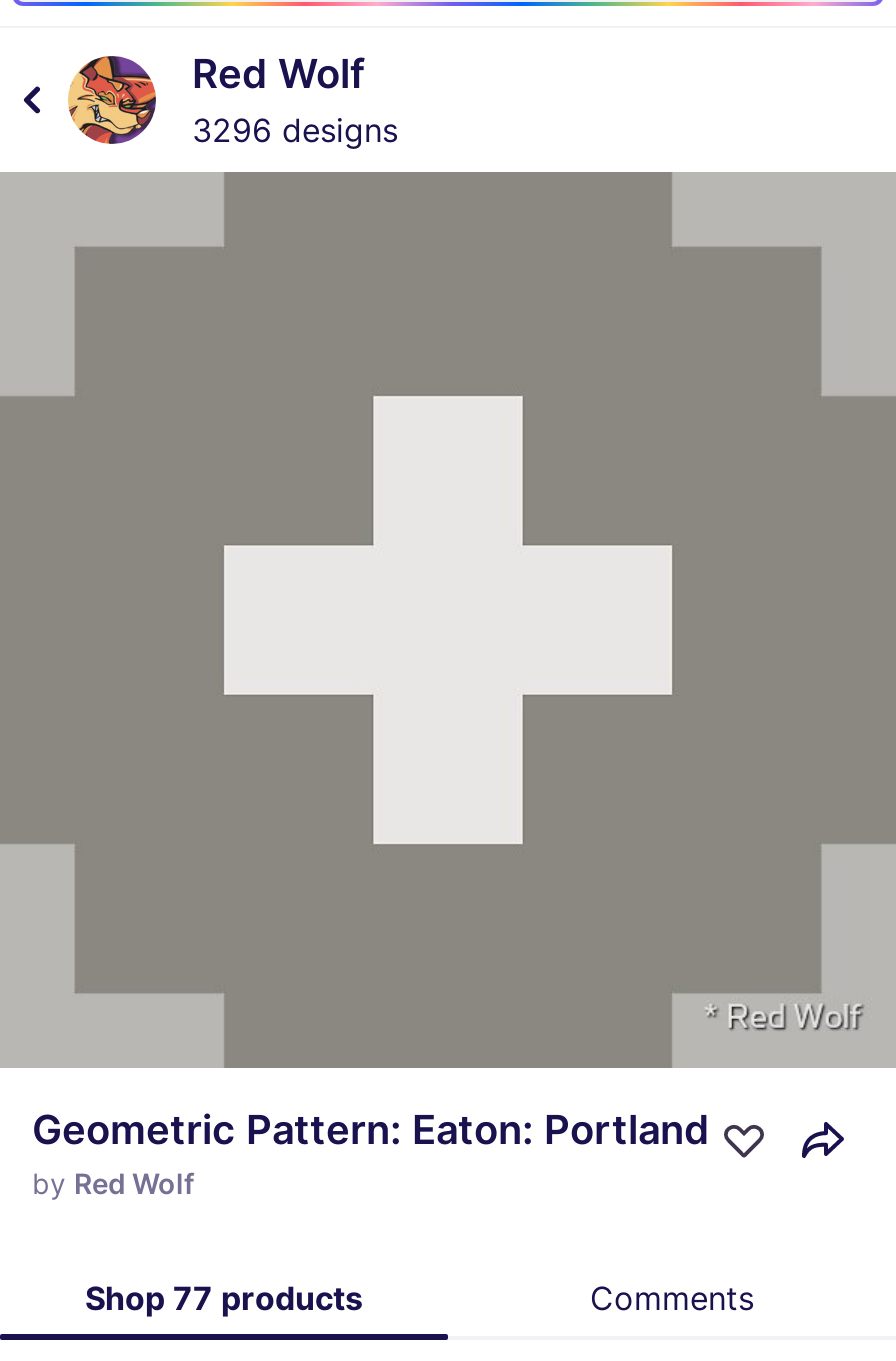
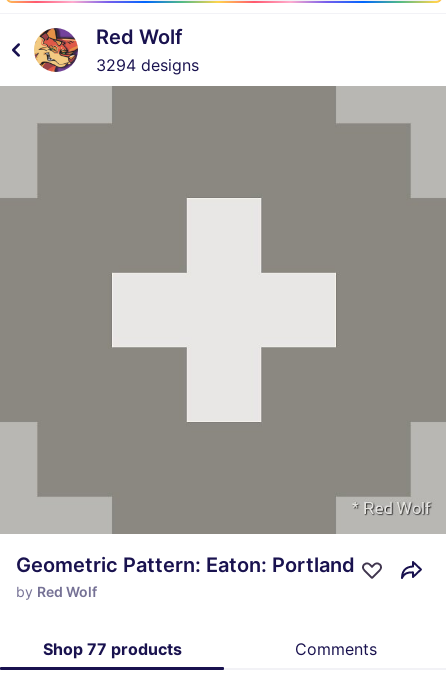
[192,110,398,150] 3296 designs -> [96,55,199,75] 3294 designs

